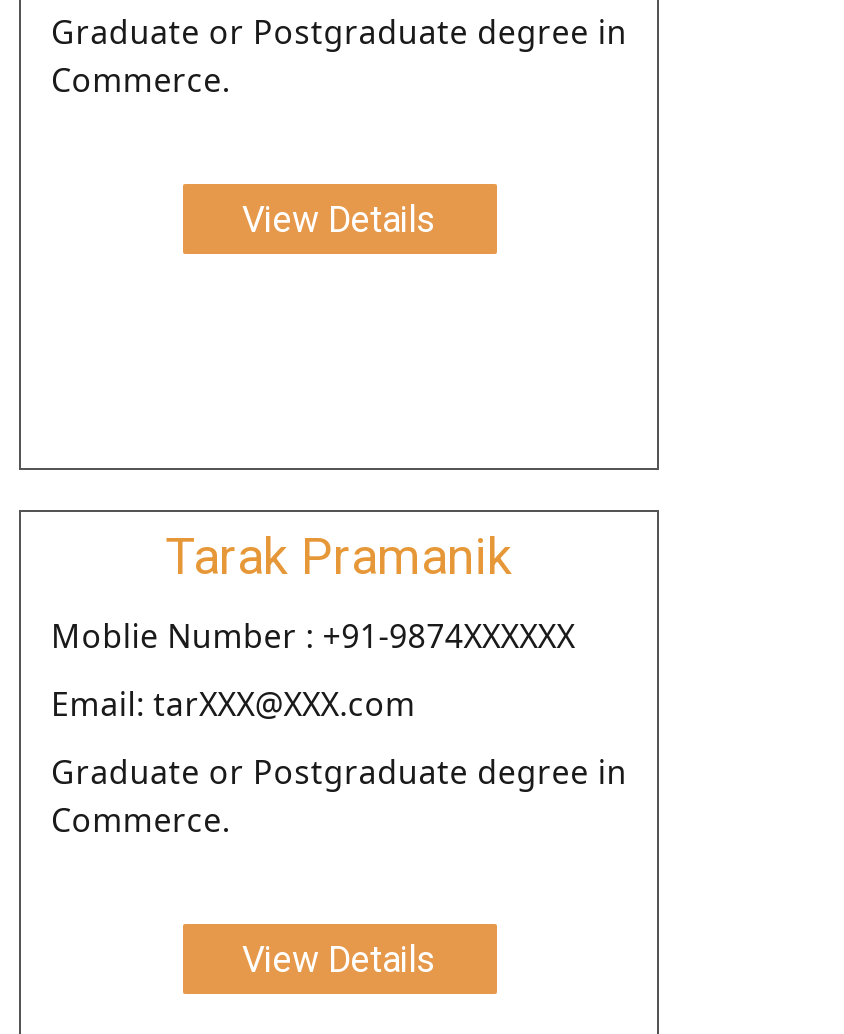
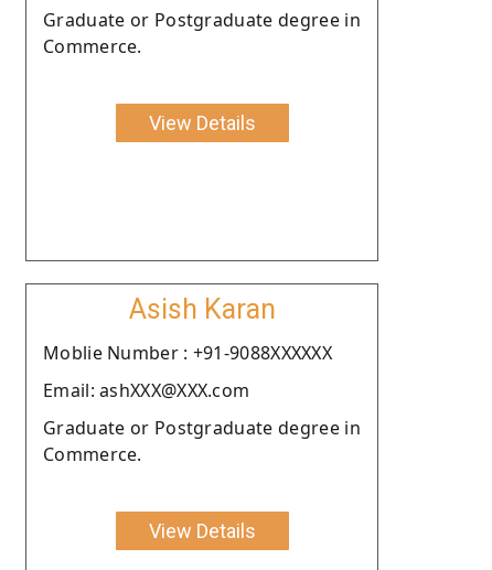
[165,528,513,586] Tarak Pramanik -> [129,293,275,325] Asish Karan
[51,614,575,658] Moblie Number : +91-9874XXXXXX -> [43,340,332,365] Moblie Number : +91-9088XXXXXX
[51,682,416,726] Email: tarXXX@XXX.com -> [43,378,250,402] Email: ashXXX@XXX.com

